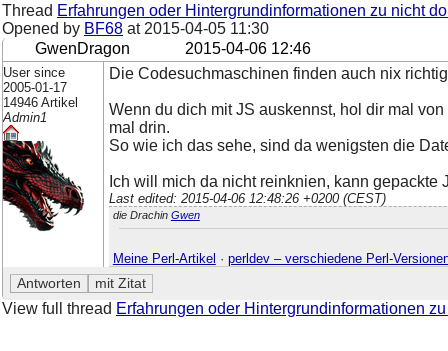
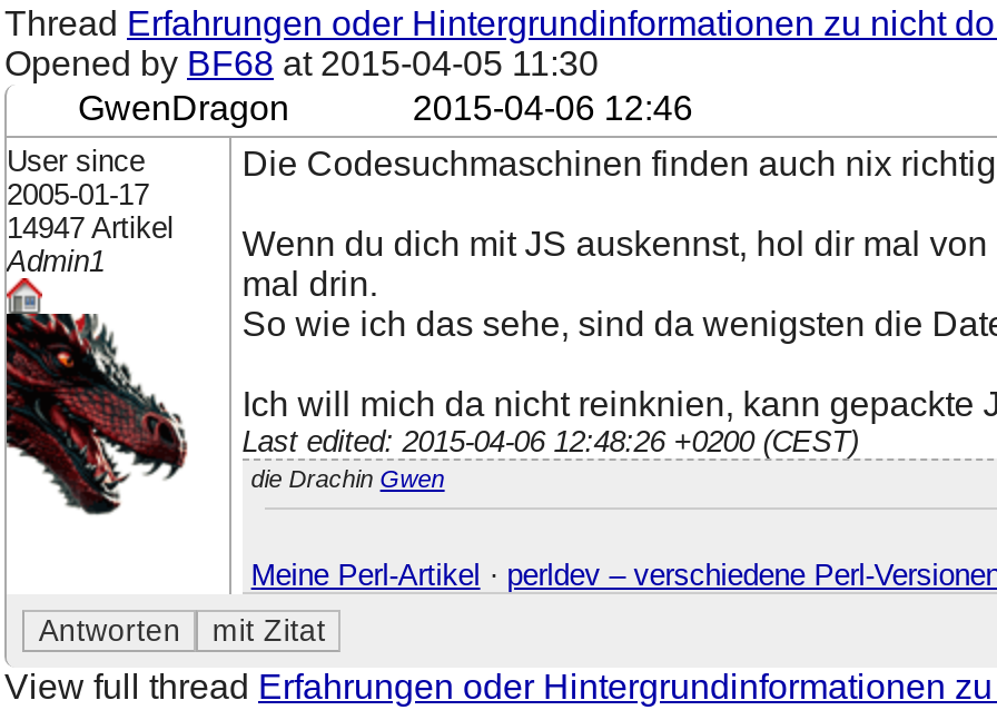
[3,95,78,110] 14946 Artikel -> [7,211,174,244] 14947 Artikel

